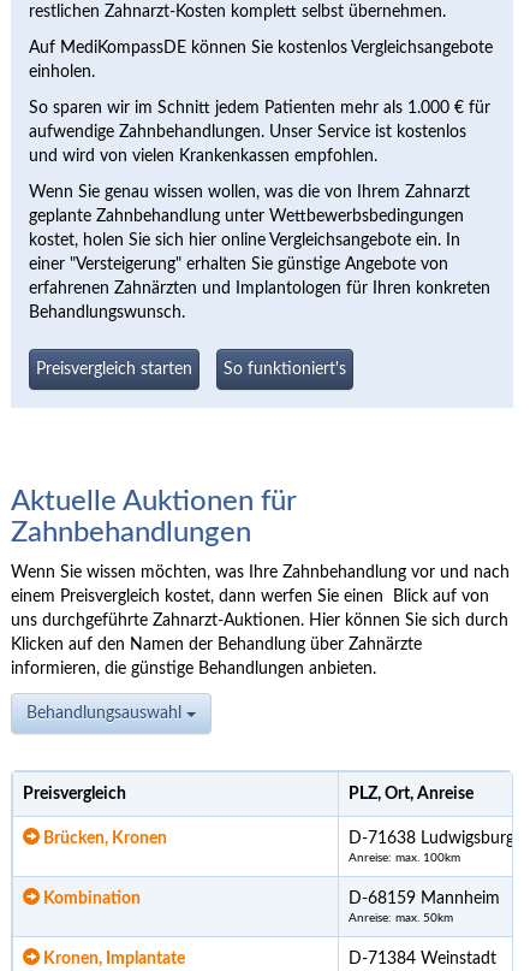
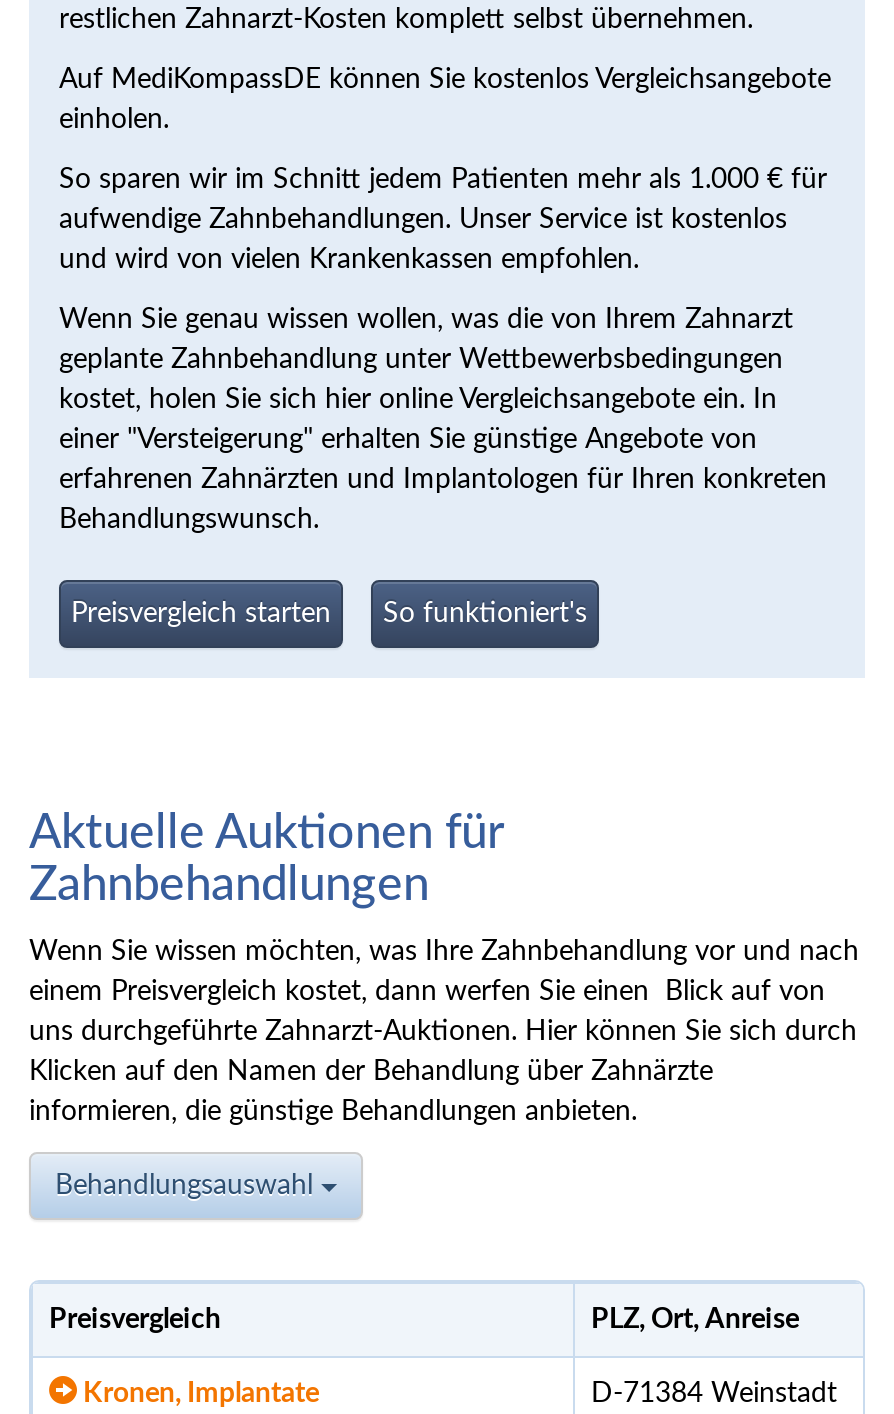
[40,831,514,924] Brücken, Kronen | D-71638 Ludwigsburg | Anreise: max. 100km | Kombination | D-68159 Mannheim | Anreise: max. 50km -> none

